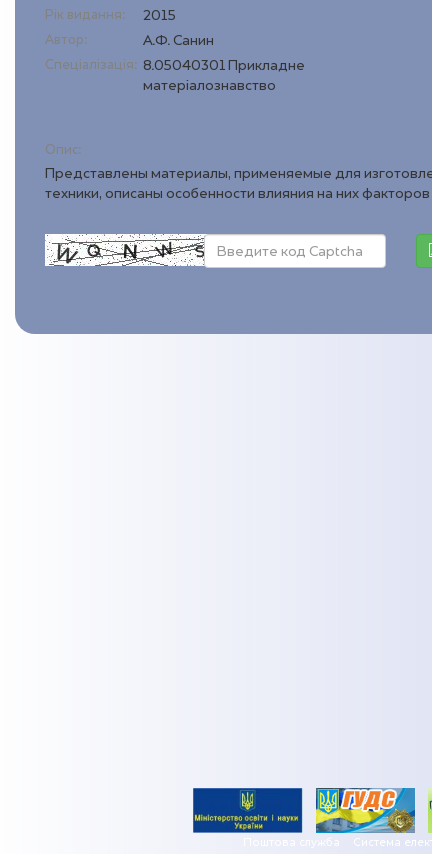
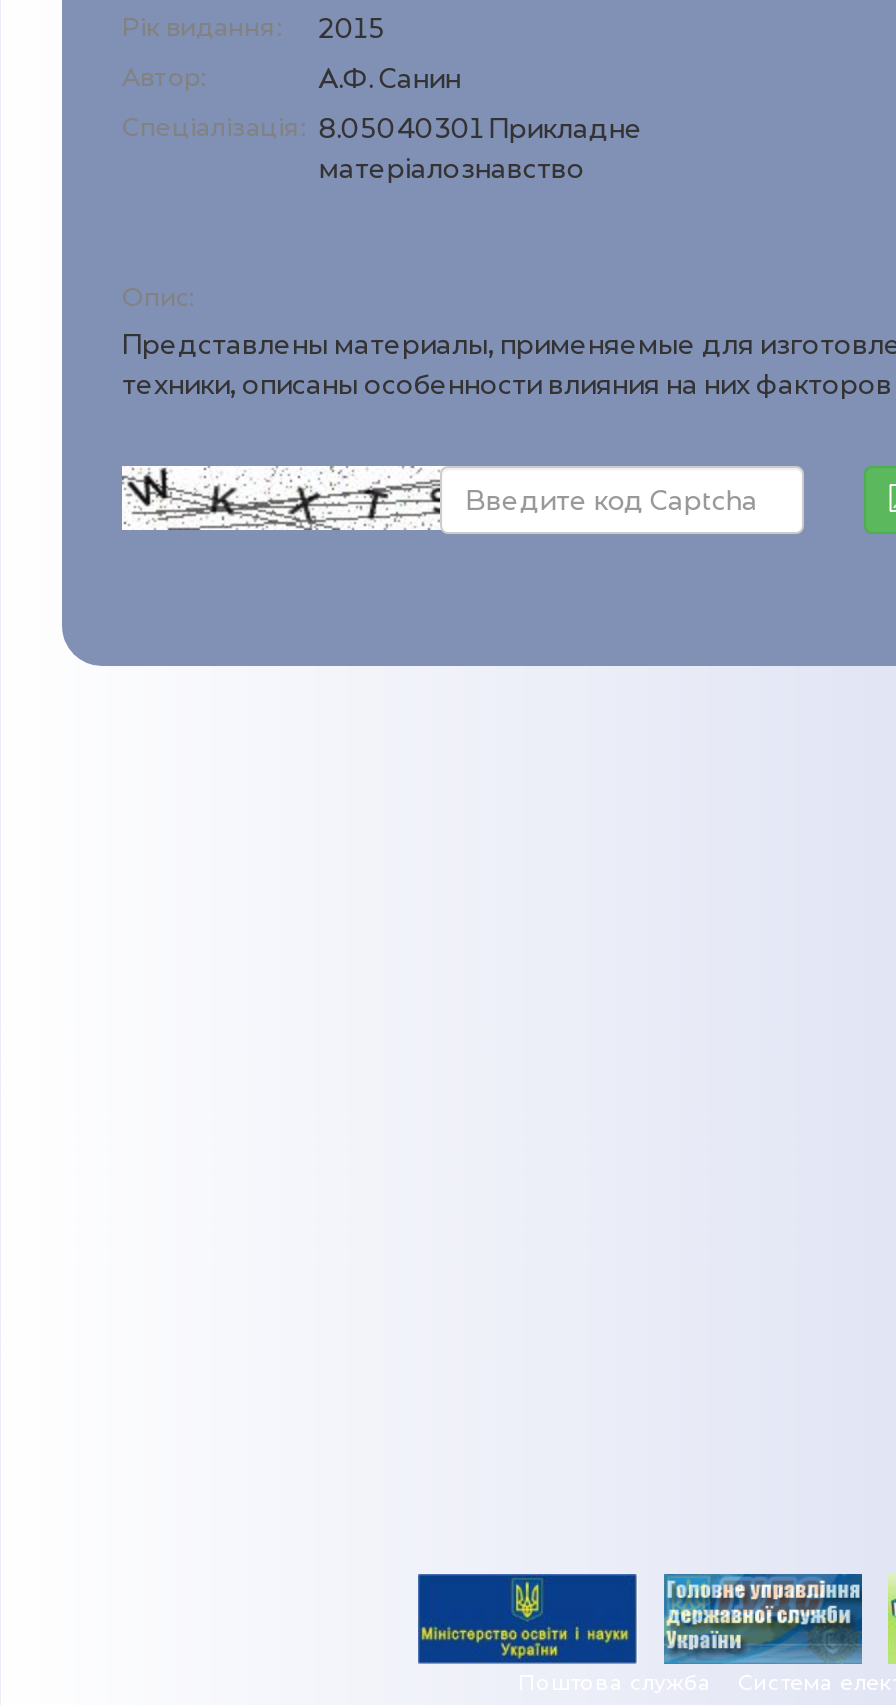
[46,234,204,267] [image] -> [124,466,440,532] [image]
[315,788,416,833] [image] -> [662,1574,864,1664] [image]

